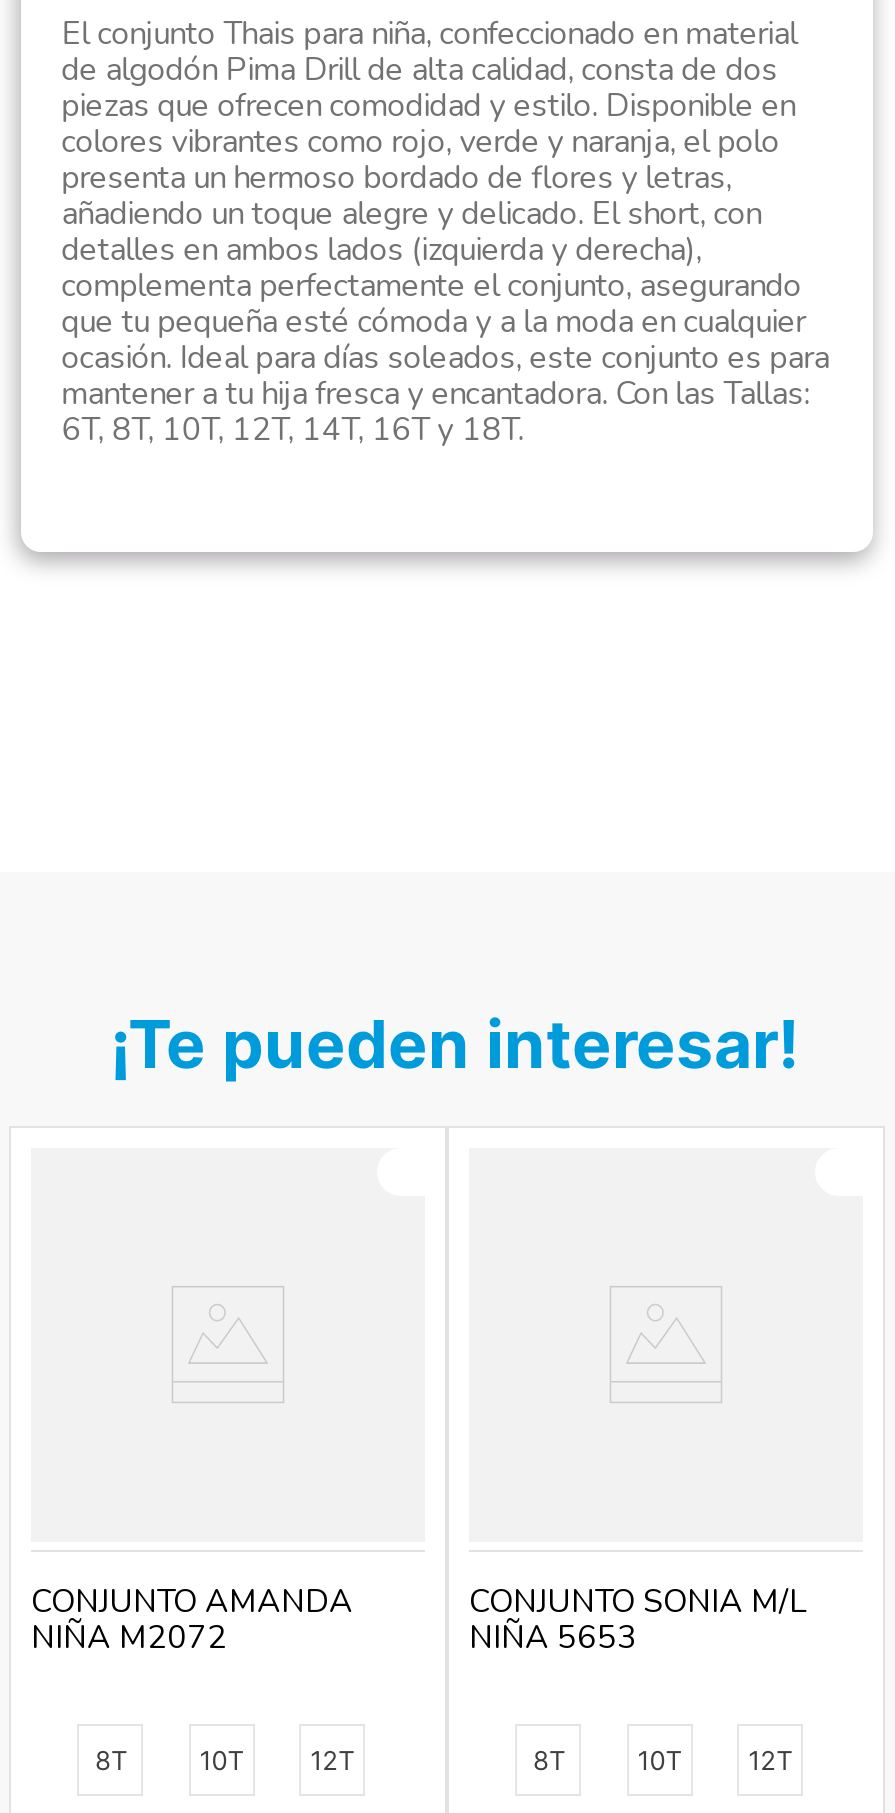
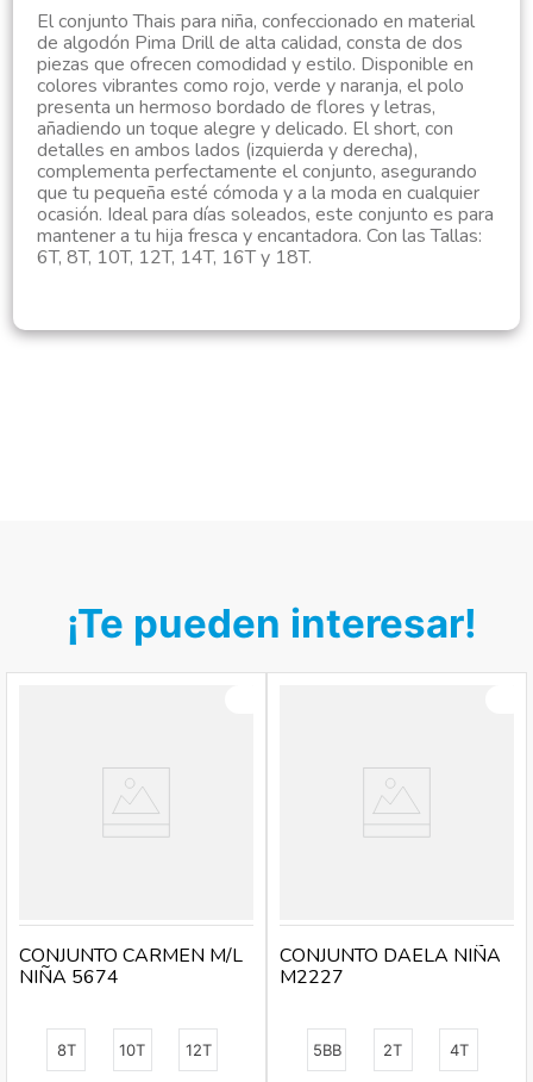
[31,1580,353,1660] CONJUNTO AMANDA | NIÑA M2072 -> [19,943,243,990] CONJUNTO CARMEN M/L | NIÑA 5674
[469,1580,807,1660] CONJUNTO SONIA M/L | NIÑA 5653 -> [280,943,501,990] CONJUNTO DAELA NIÑA | M2227
[533,1744,792,1776] 8T | 10T | 12T -> [313,1040,468,1059] 5BB | 2T | 4T

